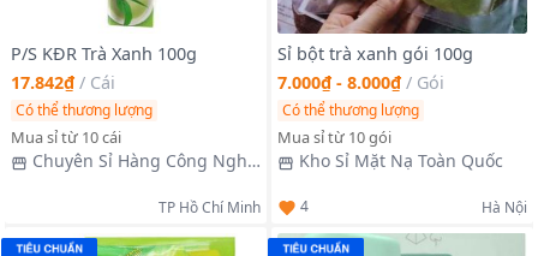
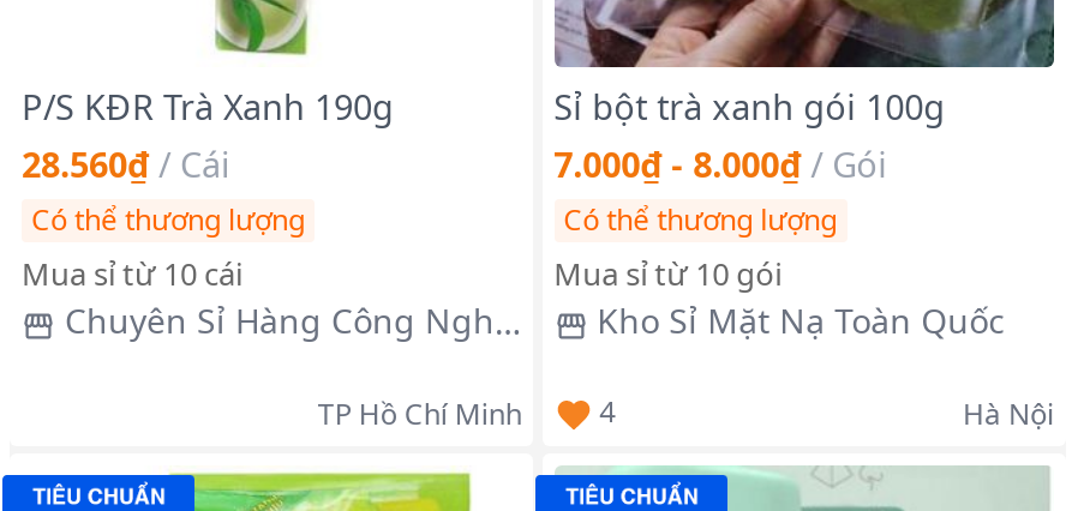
[11,42,197,65] P/S KĐR Trà Xanh 100g -> [22,85,394,130] P/S KĐR Trà Xanh 190g
[11,72,115,94] 17.842₫ / Cái -> [22,143,230,188] 28.560₫ / Cái

